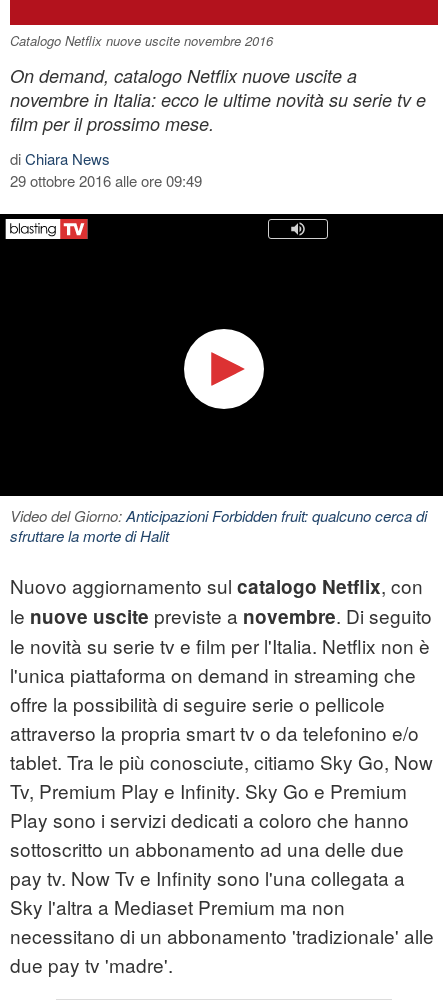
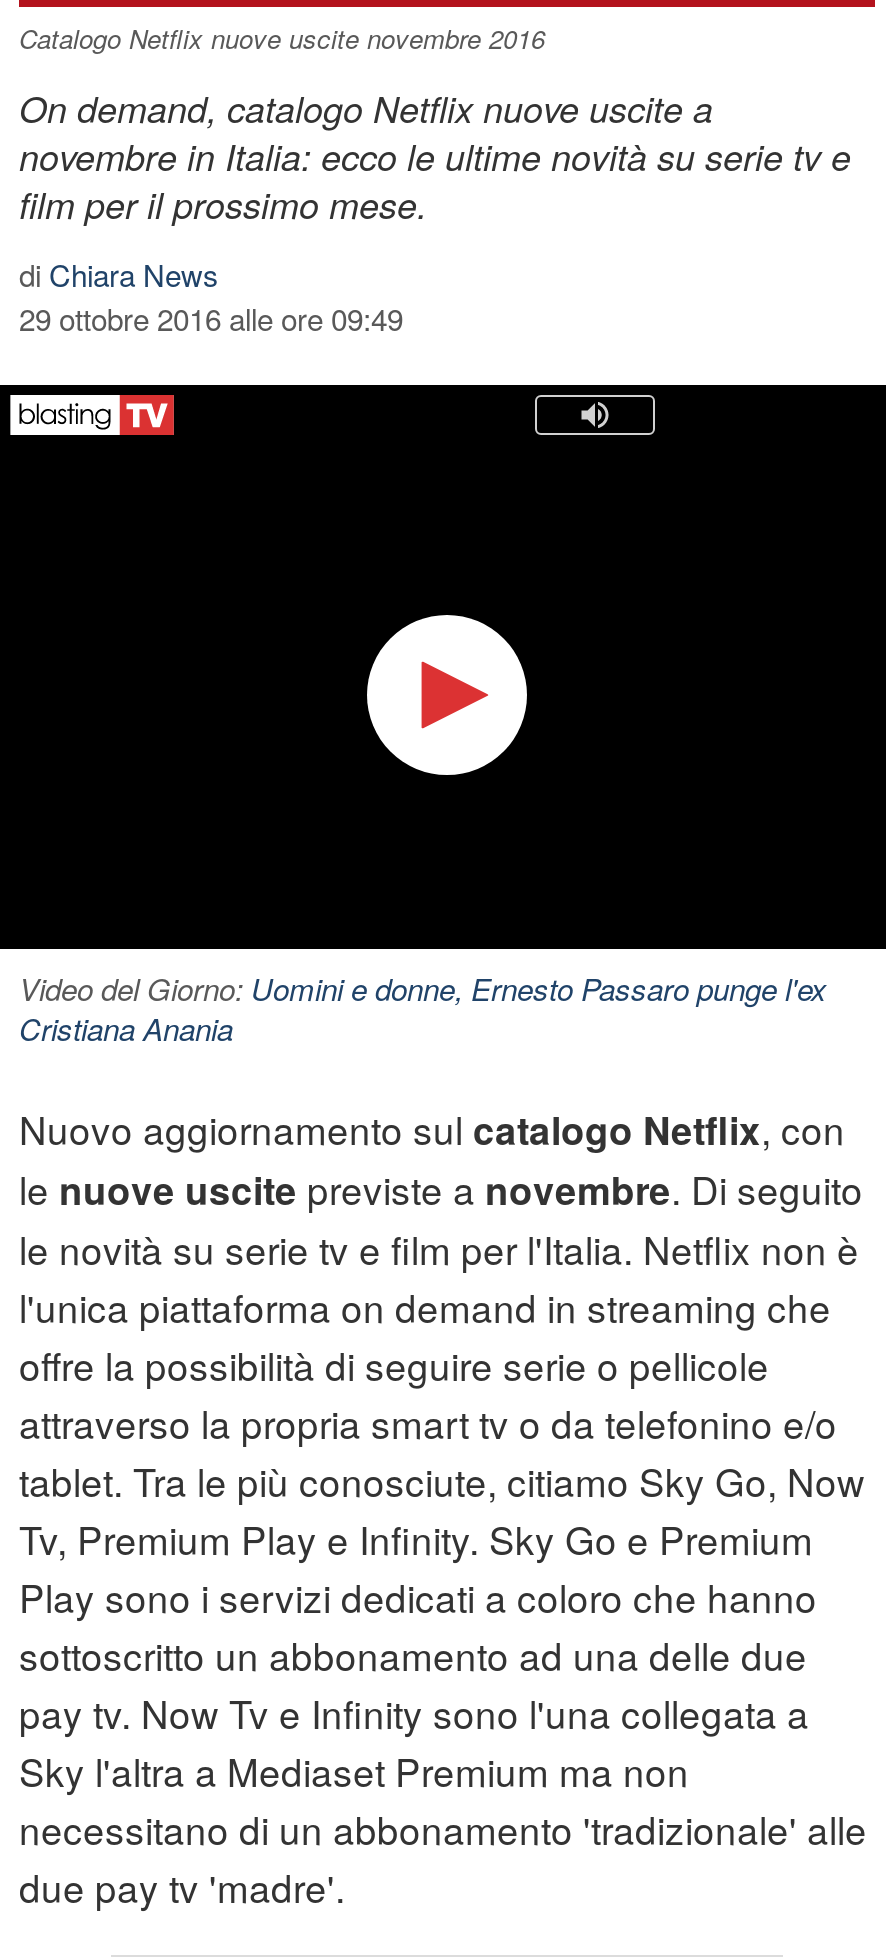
[10,505,427,546] Video del Giorno: Anticipazioni Forbidden fruit: qualcuno cerca di | sfruttare la morte di Halit -> [19,968,827,1050] Video del Giorno: Uomini e donne, Ernesto Passaro punge l'ex | Cristiana Anania

